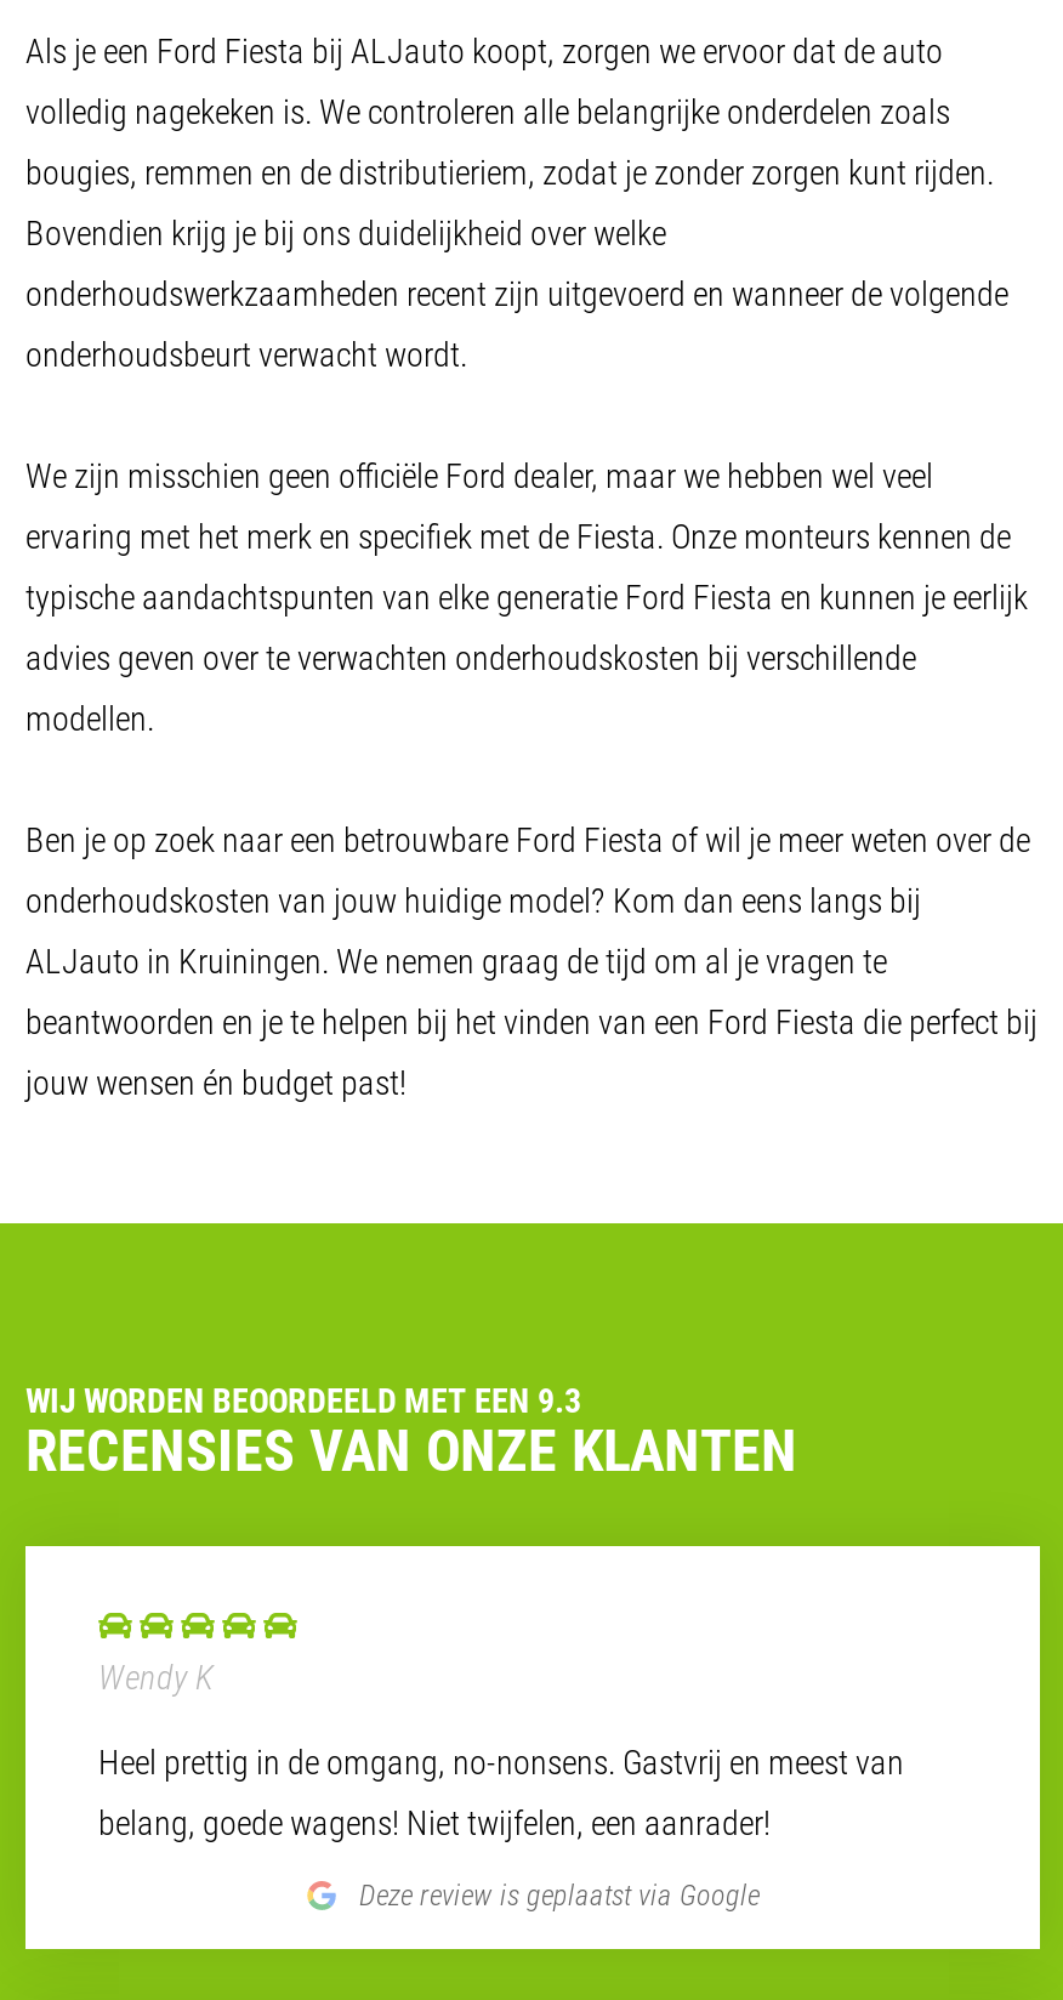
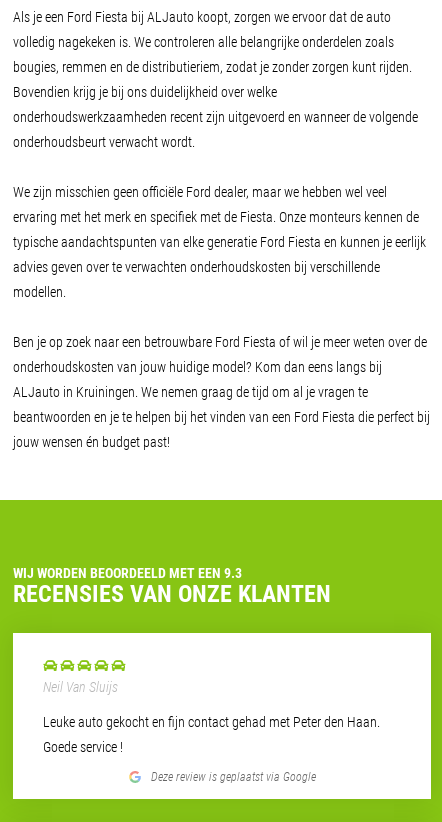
[98,1658,215,1697] Wendy K -> [43,679,118,695] Neil Van Sluijs
[98,1743,904,1782] Heel prettig in de omgang, no-nonsens. Gastvrij en meest van -> [43,714,380,730] Leuke auto gekocht en fijn contact gehad met Peter den Haan.
[98,1804,771,1843] belang, goede wagens! Niet twijfelen, een aanrader! -> [43,739,123,755] Goede service !

